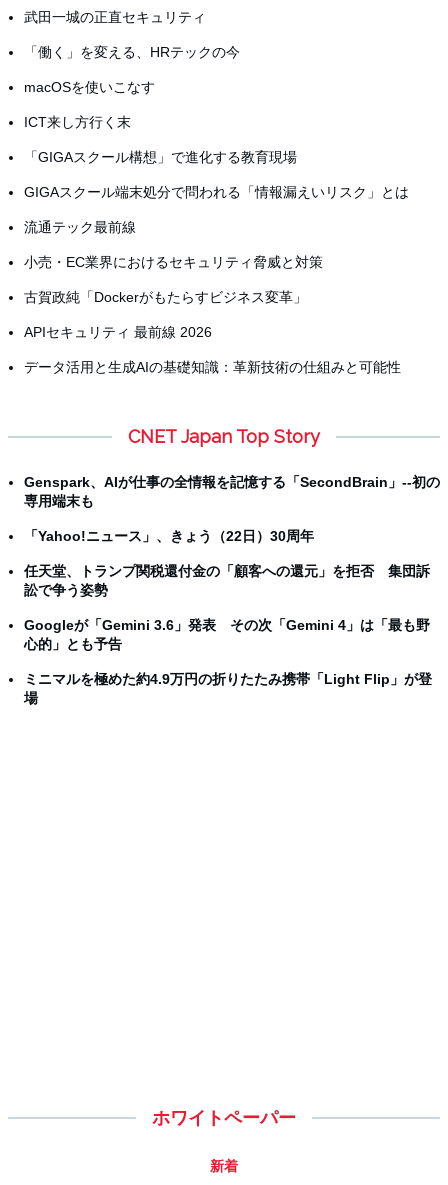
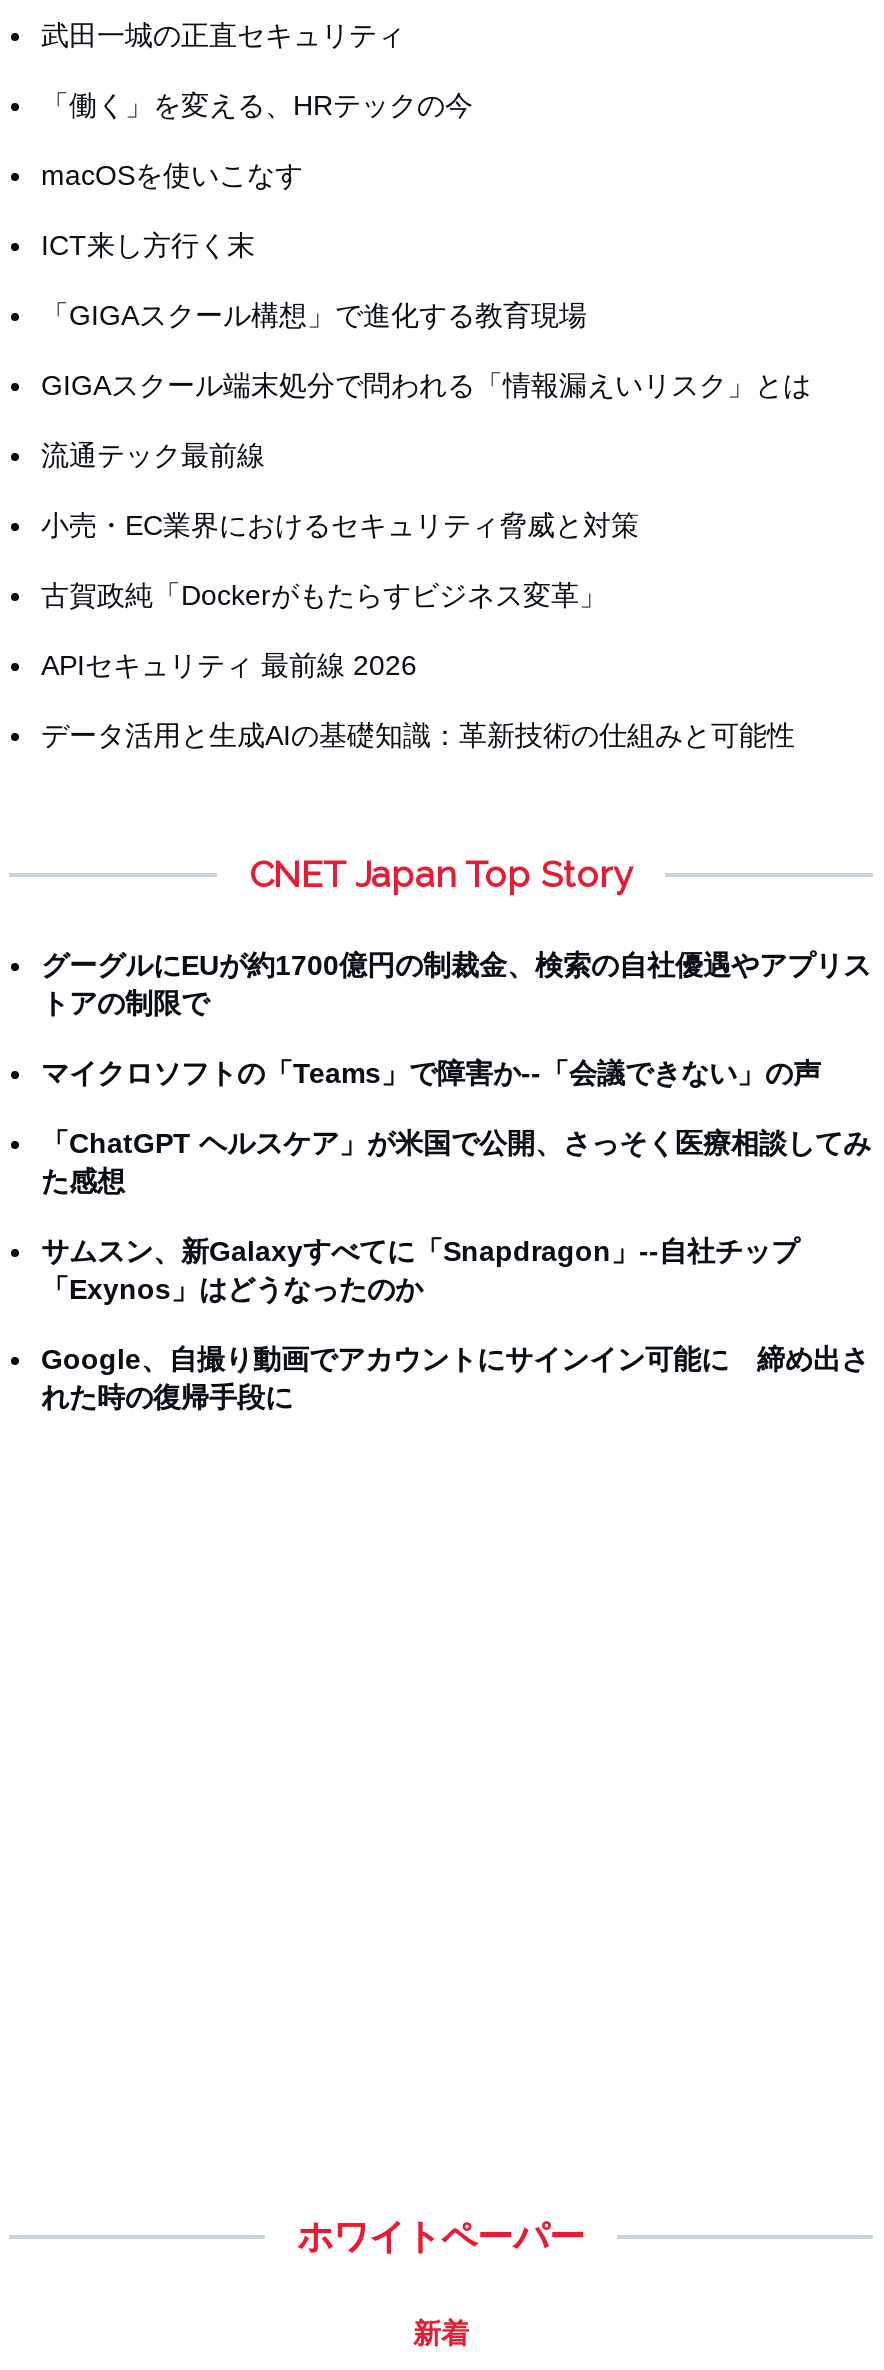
[24,474,440,509] Genspark、AIが仕事の全情報を記憶する「SecondBrain」--初の | 専用端末も -> [41,949,871,1019] グーグルにEUが約1700億円の制裁金、検索の自社優遇やアプリス | トアの制限で
[24,528,314,544] 「Yahoo!ニュース」、きょう（22日）30周年 -> [41,1057,821,1089] マイクロソフトの「Teams」で障害か--「会議できない」の声
[24,563,430,598] 任天堂、トランプ関税還付金の「顧客への還元」を拒否 集団訴 | 訟で争う姿勢 -> [41,1127,871,1197] 「ChatGPT ヘルスケア」が米国で公開、さっそく医療相談してみ | た感想
[24,617,430,652] Googleが「Gemini 3.6」発表 その次「Gemini 4」は「最も野 | 心的」とも予告 -> [41,1235,799,1305] サムスン、新Galaxyすべてに「Snapdragon」--自社チップ | 「Exynos」はどうなったのか
[24,671,432,706] ミニマルを極めた約4.9万円の折りたたみ携帯「Light Flip」が登 | 場 -> [41,1343,869,1413] Google、自撮り動画でアカウントにサインイン可能に 締め出さ | れた時の復帰手段に

